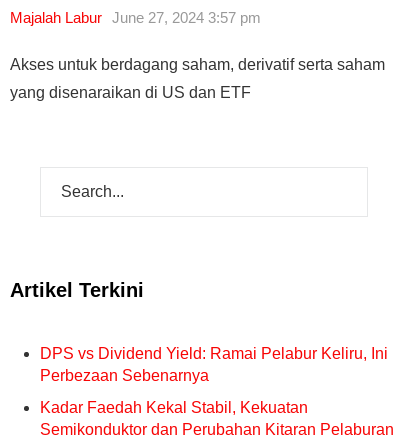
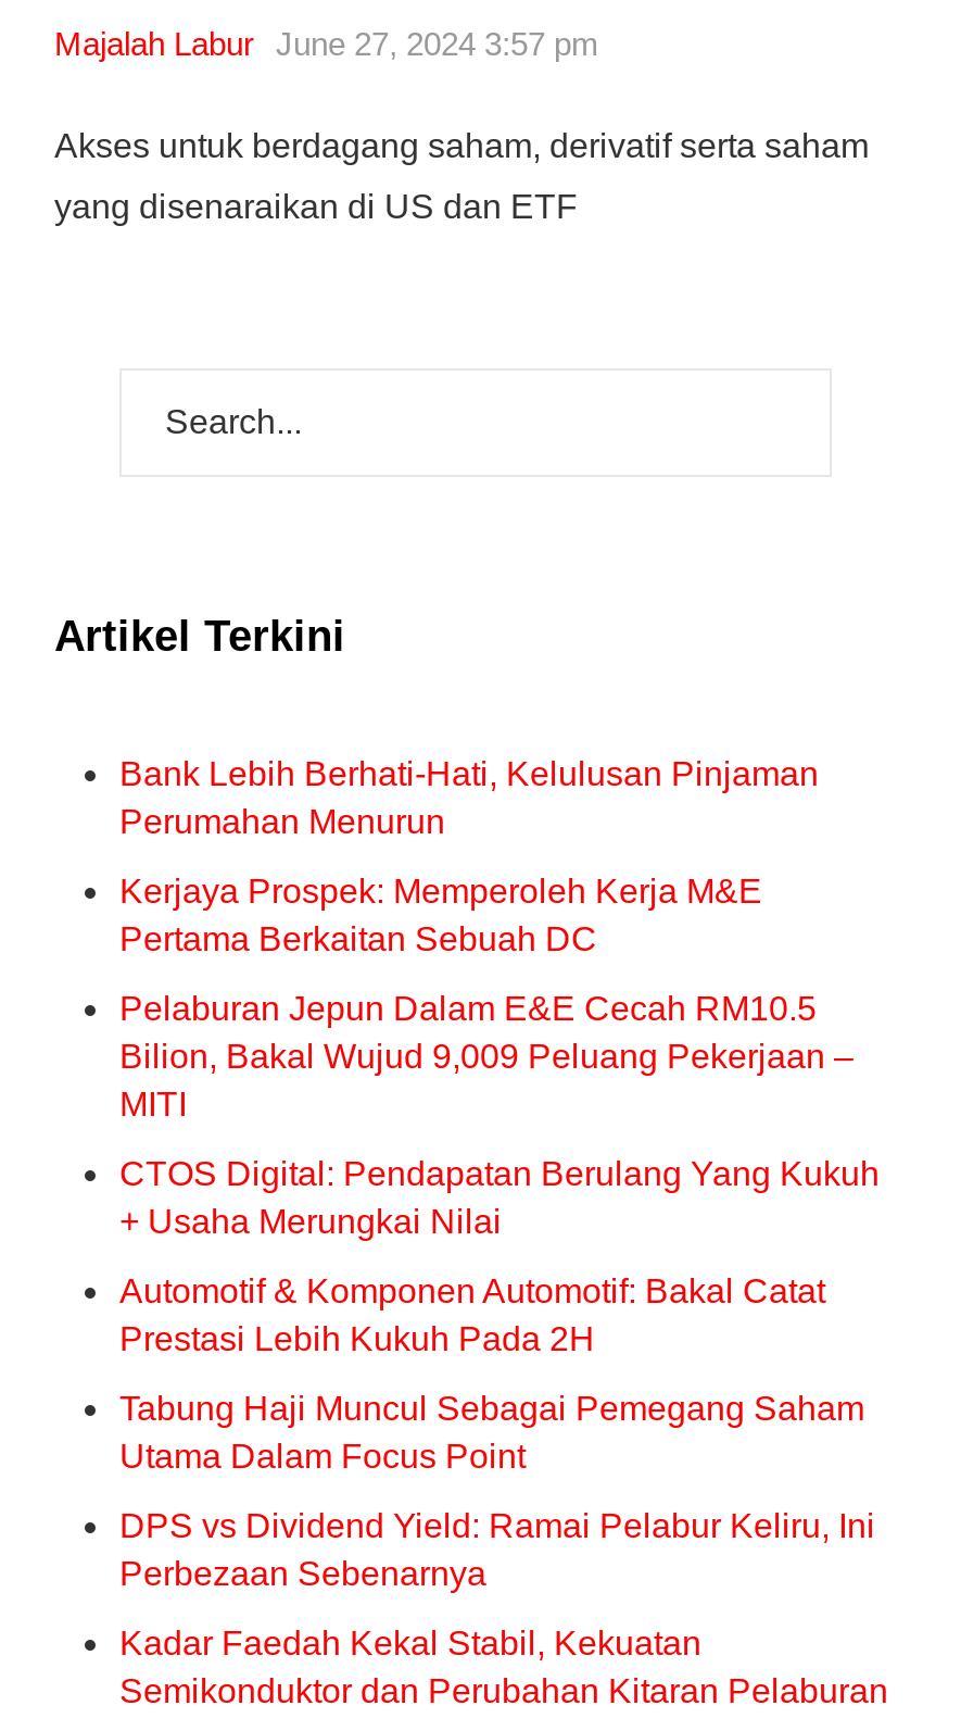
none -> [119,755,880,1474] Bank Lebih Berhati-Hati, Kelulusan Pinjaman | Perumahan Menurun | Kerjaya Prospek: Memperoleh Kerja M&E | Pertama Berkaitan Sebuah DC | Pelaburan Jepun Dalam E&E Cecah RM10.5 | Bilion, Bakal Wujud 9,009 Peluang Pekerjaan – | MITI | CTOS Digital: Pendapatan Berulang Yang Kukuh | + Usaha Merungkai Nilai | Automotif & Komponen Automotif: Bakal Catat | Prestasi Lebih Kukuh Pada 2H | Tabung Haji Muncul Sebagai Pemegang Saham | Utama Dalam Focus Point

